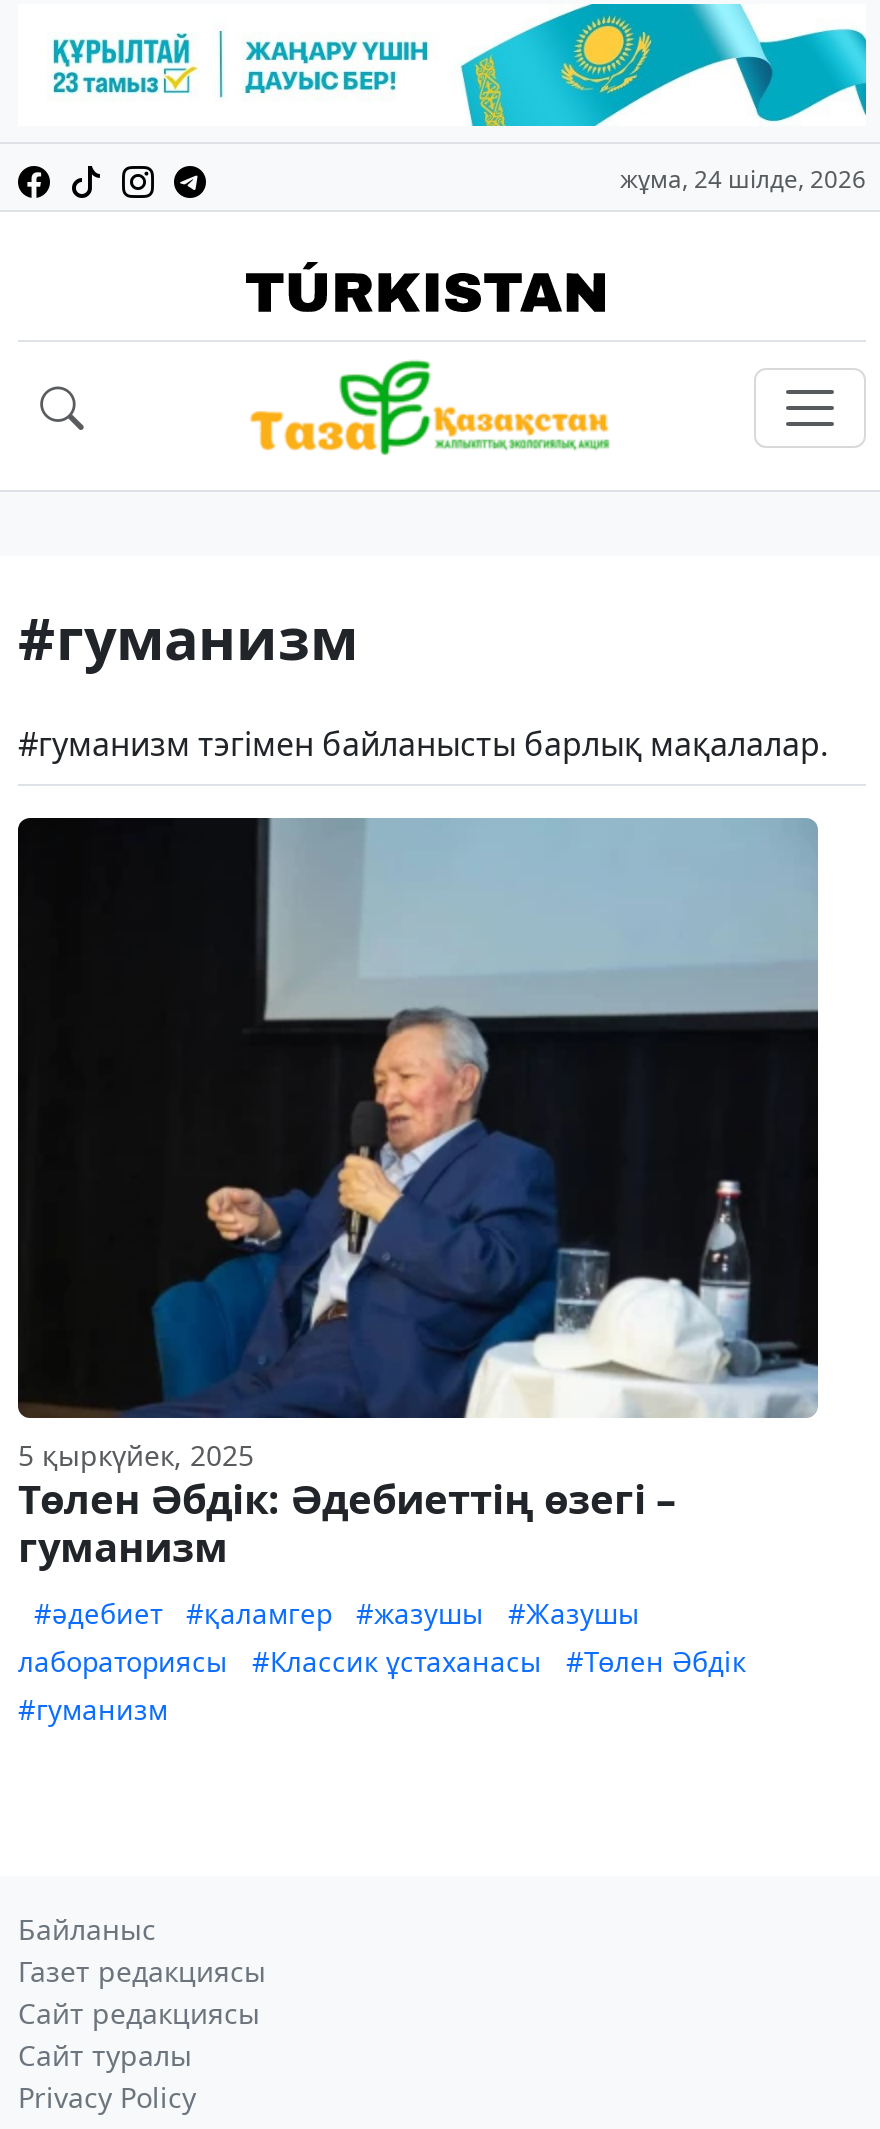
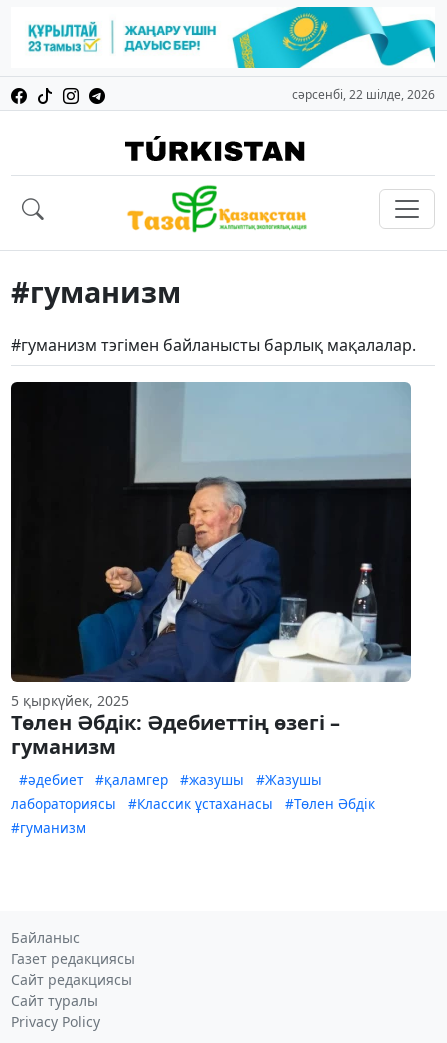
[620,162,866,196] жұма, 24 шілде, 2026 -> [292,86,435,103] сәрсенбі, 22 шілде, 2026

